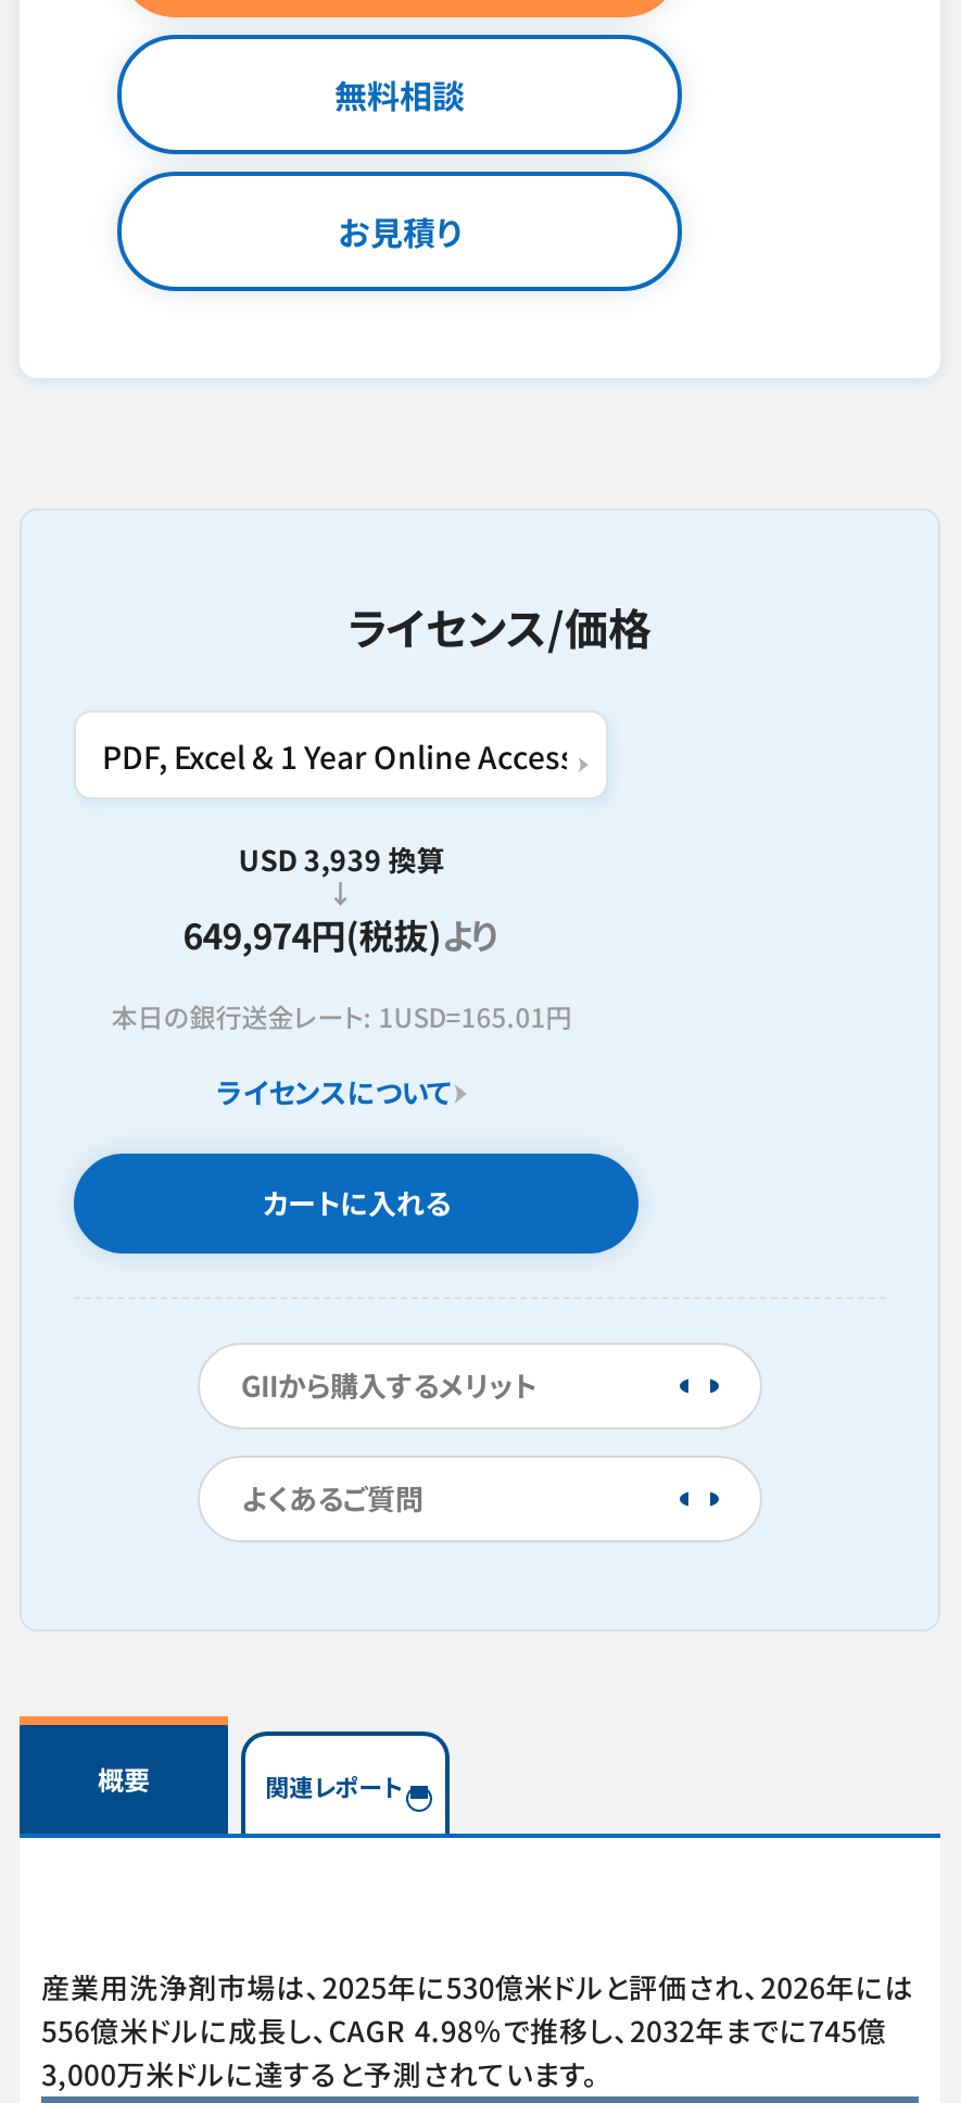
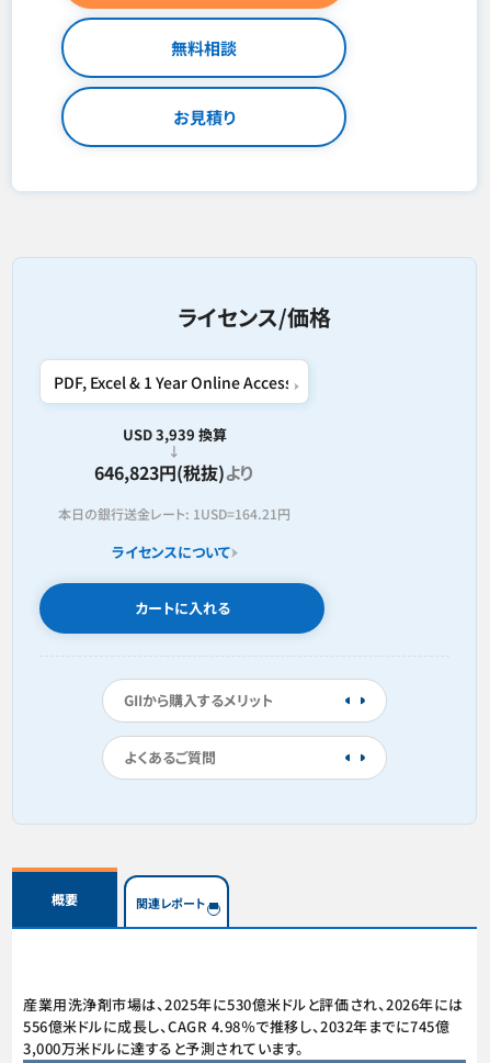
[183,908,500,960] 649,974円(税抜)より -> [94,459,255,485] 646,823円(税抜)より
[111,997,572,1034] 本日の銀行送金レート: 1USD=165.01円 -> [58,504,291,523] 本日の銀行送金レート: 1USD=164.21円

